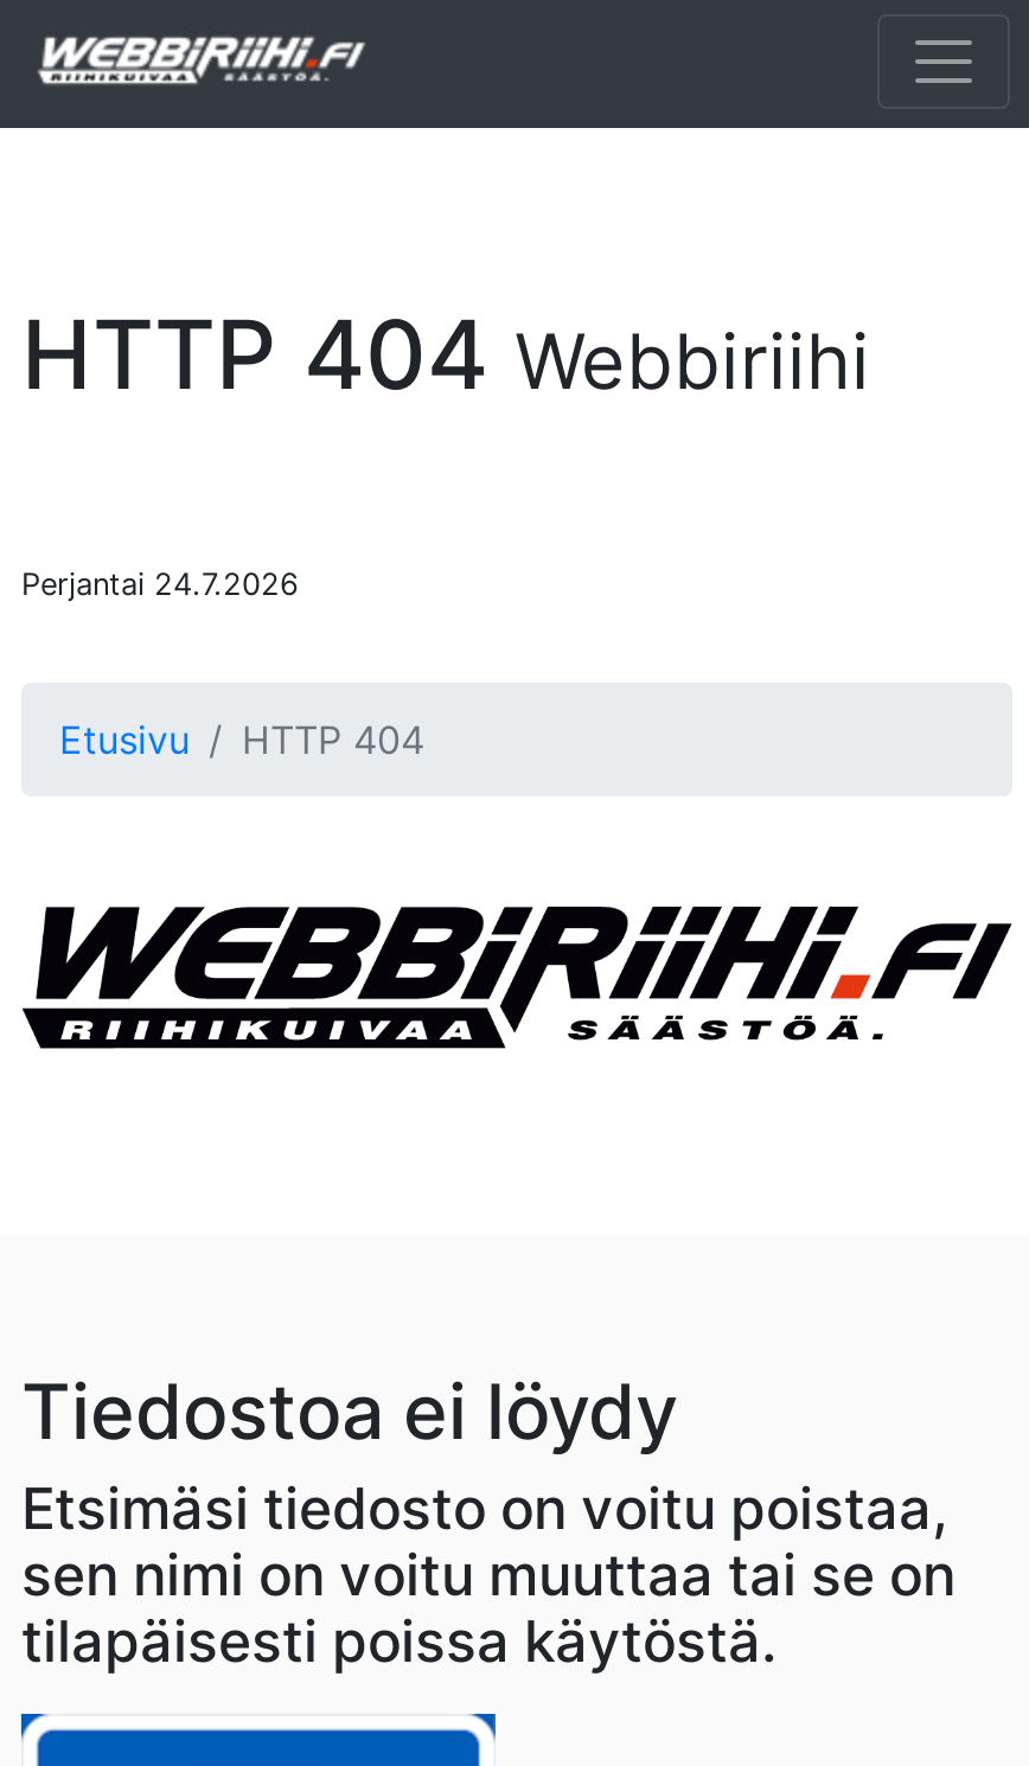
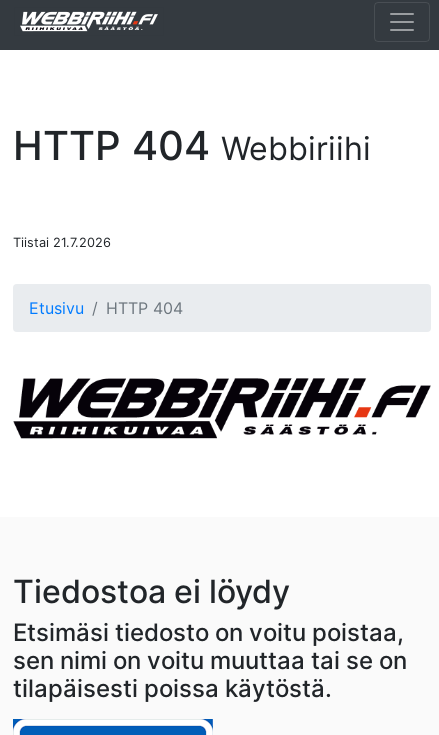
[21,567,299,602] Perjantai 24.7.2026 -> [13,235,111,250] Tiistai 21.7.2026

